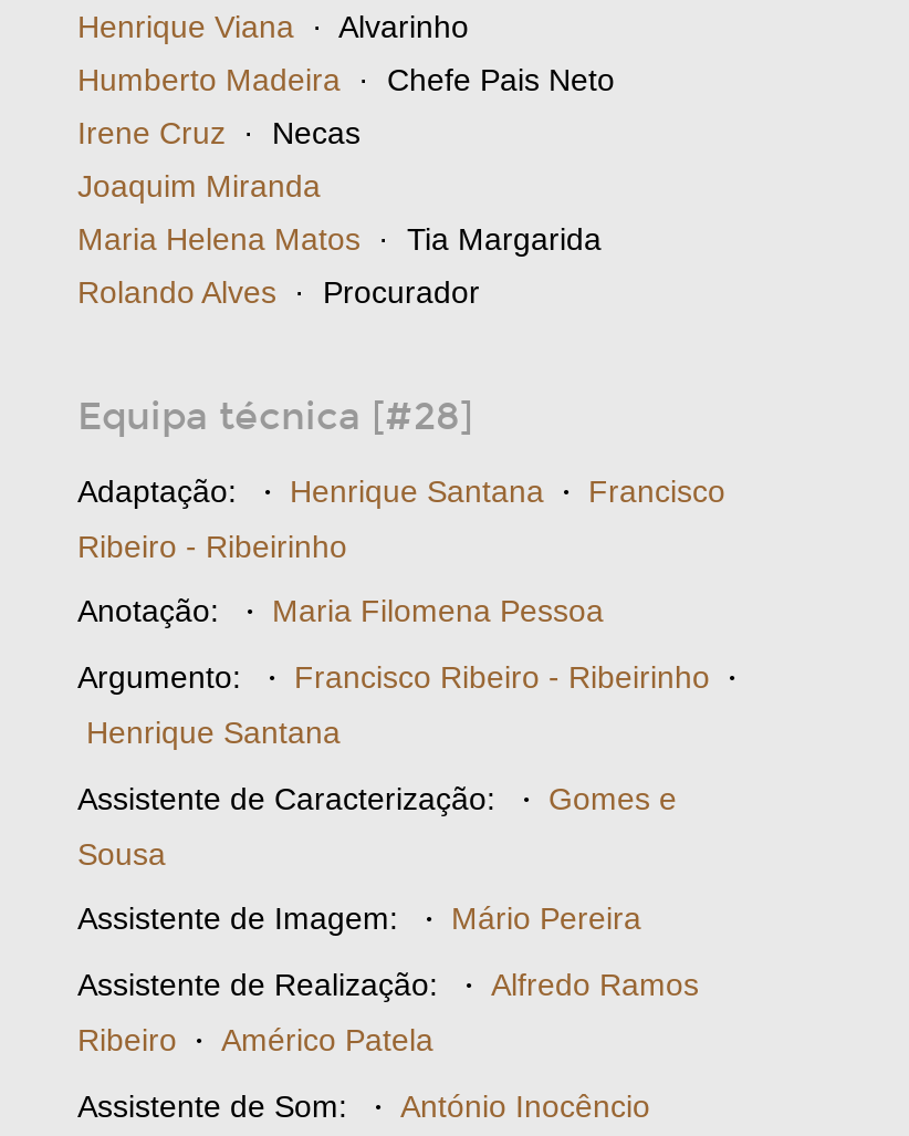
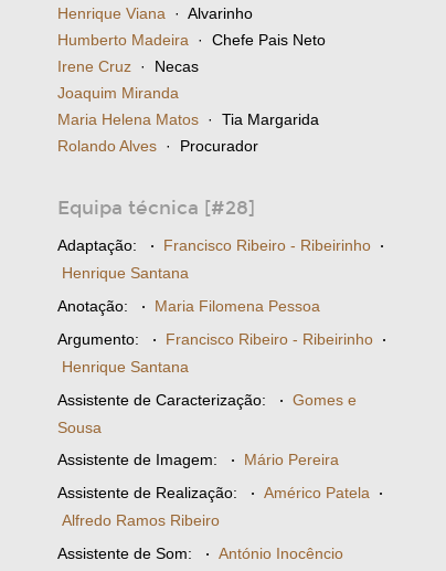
[77,474,725,511] Adaptação: · Henrique Santana · Francisco -> [57,237,384,255] Adaptação: · Francisco Ribeiro - Ribeirinho ·
[77,529,347,565] Ribeiro - Ribeirinho -> [62,264,189,282] Henrique Santana
[77,967,699,1005] Assistente de Realização: · Alfredo Ramos -> [57,484,383,503] Assistente de Realização: · Américo Patela ·
[77,1023,433,1060] Ribeiro · Américo Patela -> [62,512,220,529] Alfredo Ramos Ribeiro

